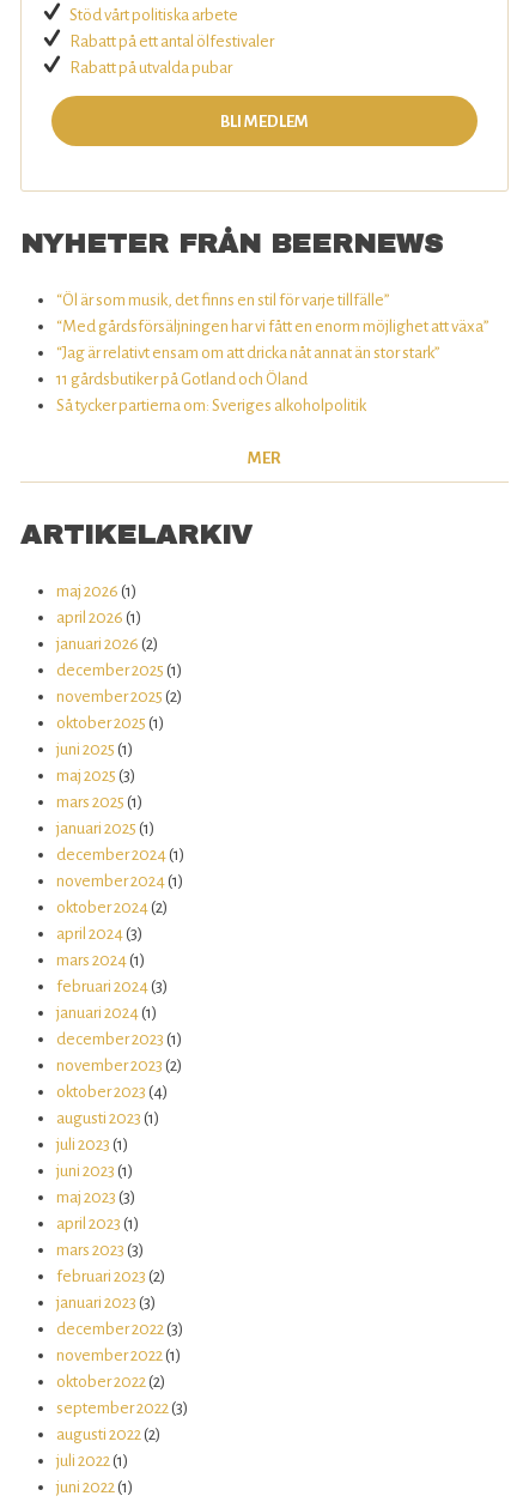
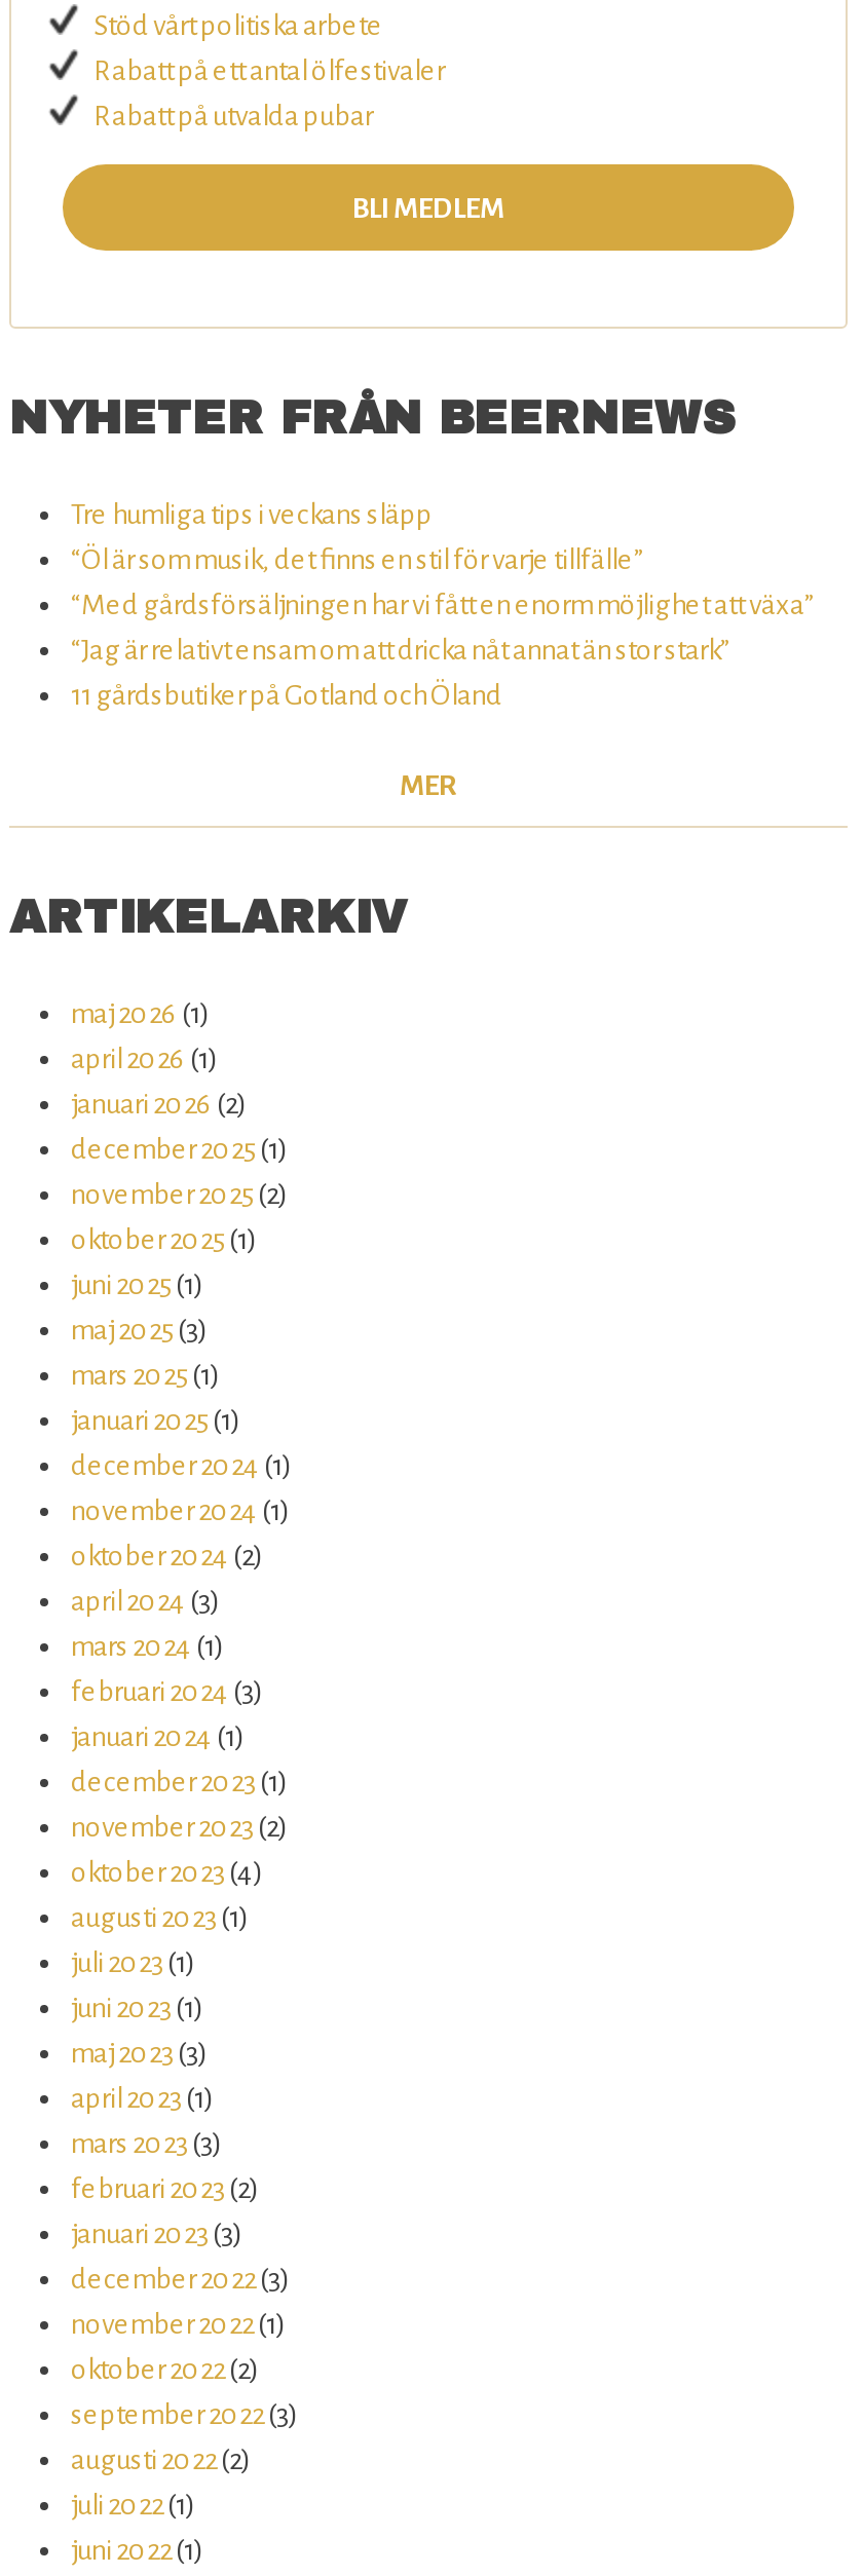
none -> [71,498,433,529] Tre humliga tips i veckans släpp
moved [56,290,488,387] -> [71,543,813,710]: “Öl är som musik, det finns en stil för varje tillfälle” | “Med gårdsförsäljningen har vi fått en enorm möjlighet att växa” | “Jag är relativt ensam om att dricka nåt annat än stor stark” | 11 gårdsbutiker på Gotland och Öland
[56,396,366,414] Så tycker partierna om: Sveriges alkoholpolitik -> none

